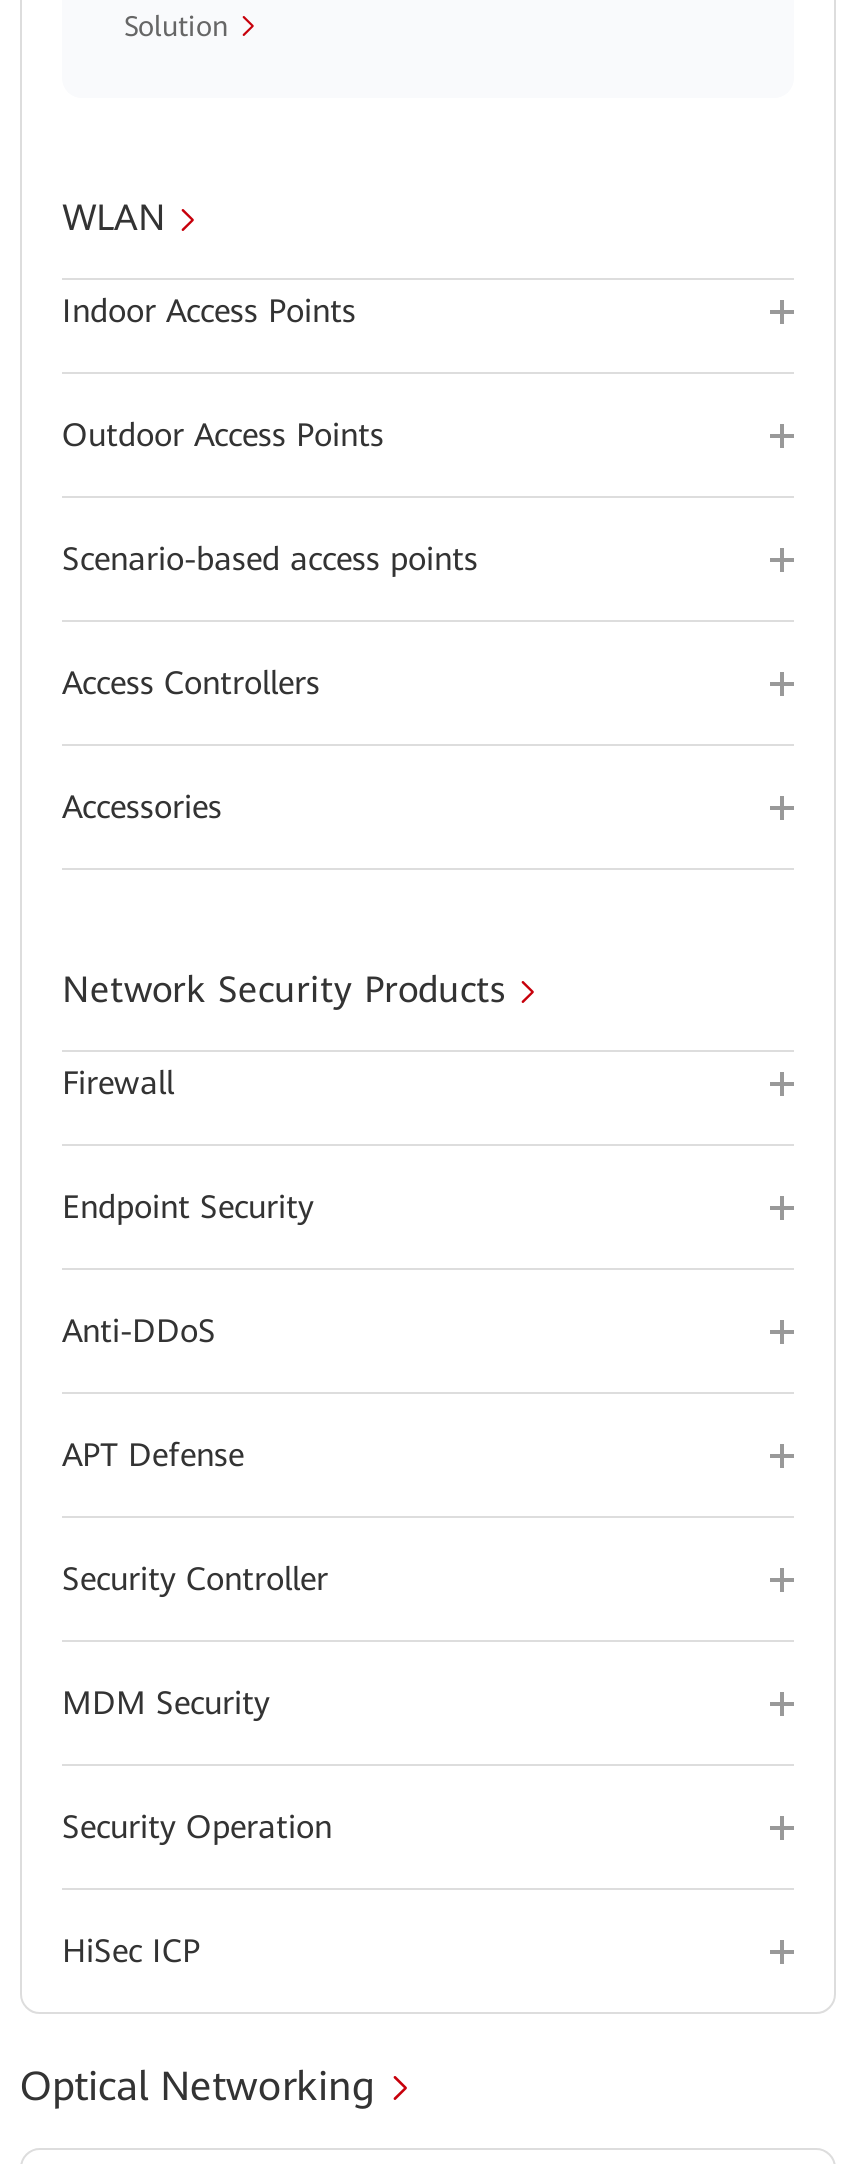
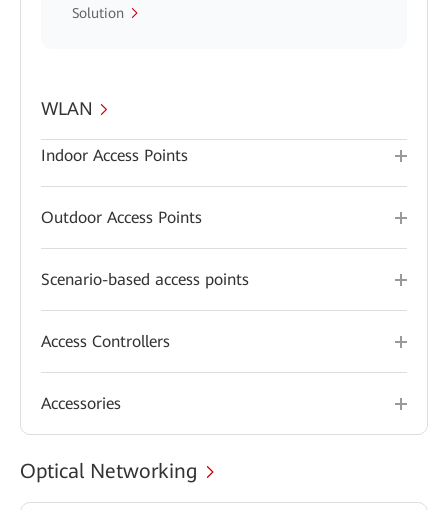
[62,968,506,1970] Network Security Products | Firewall | Endpoint Security | Anti-DDoS | APT Defense | Security Controller | MDM Security | Security Operation | HiSec ICP -> none

